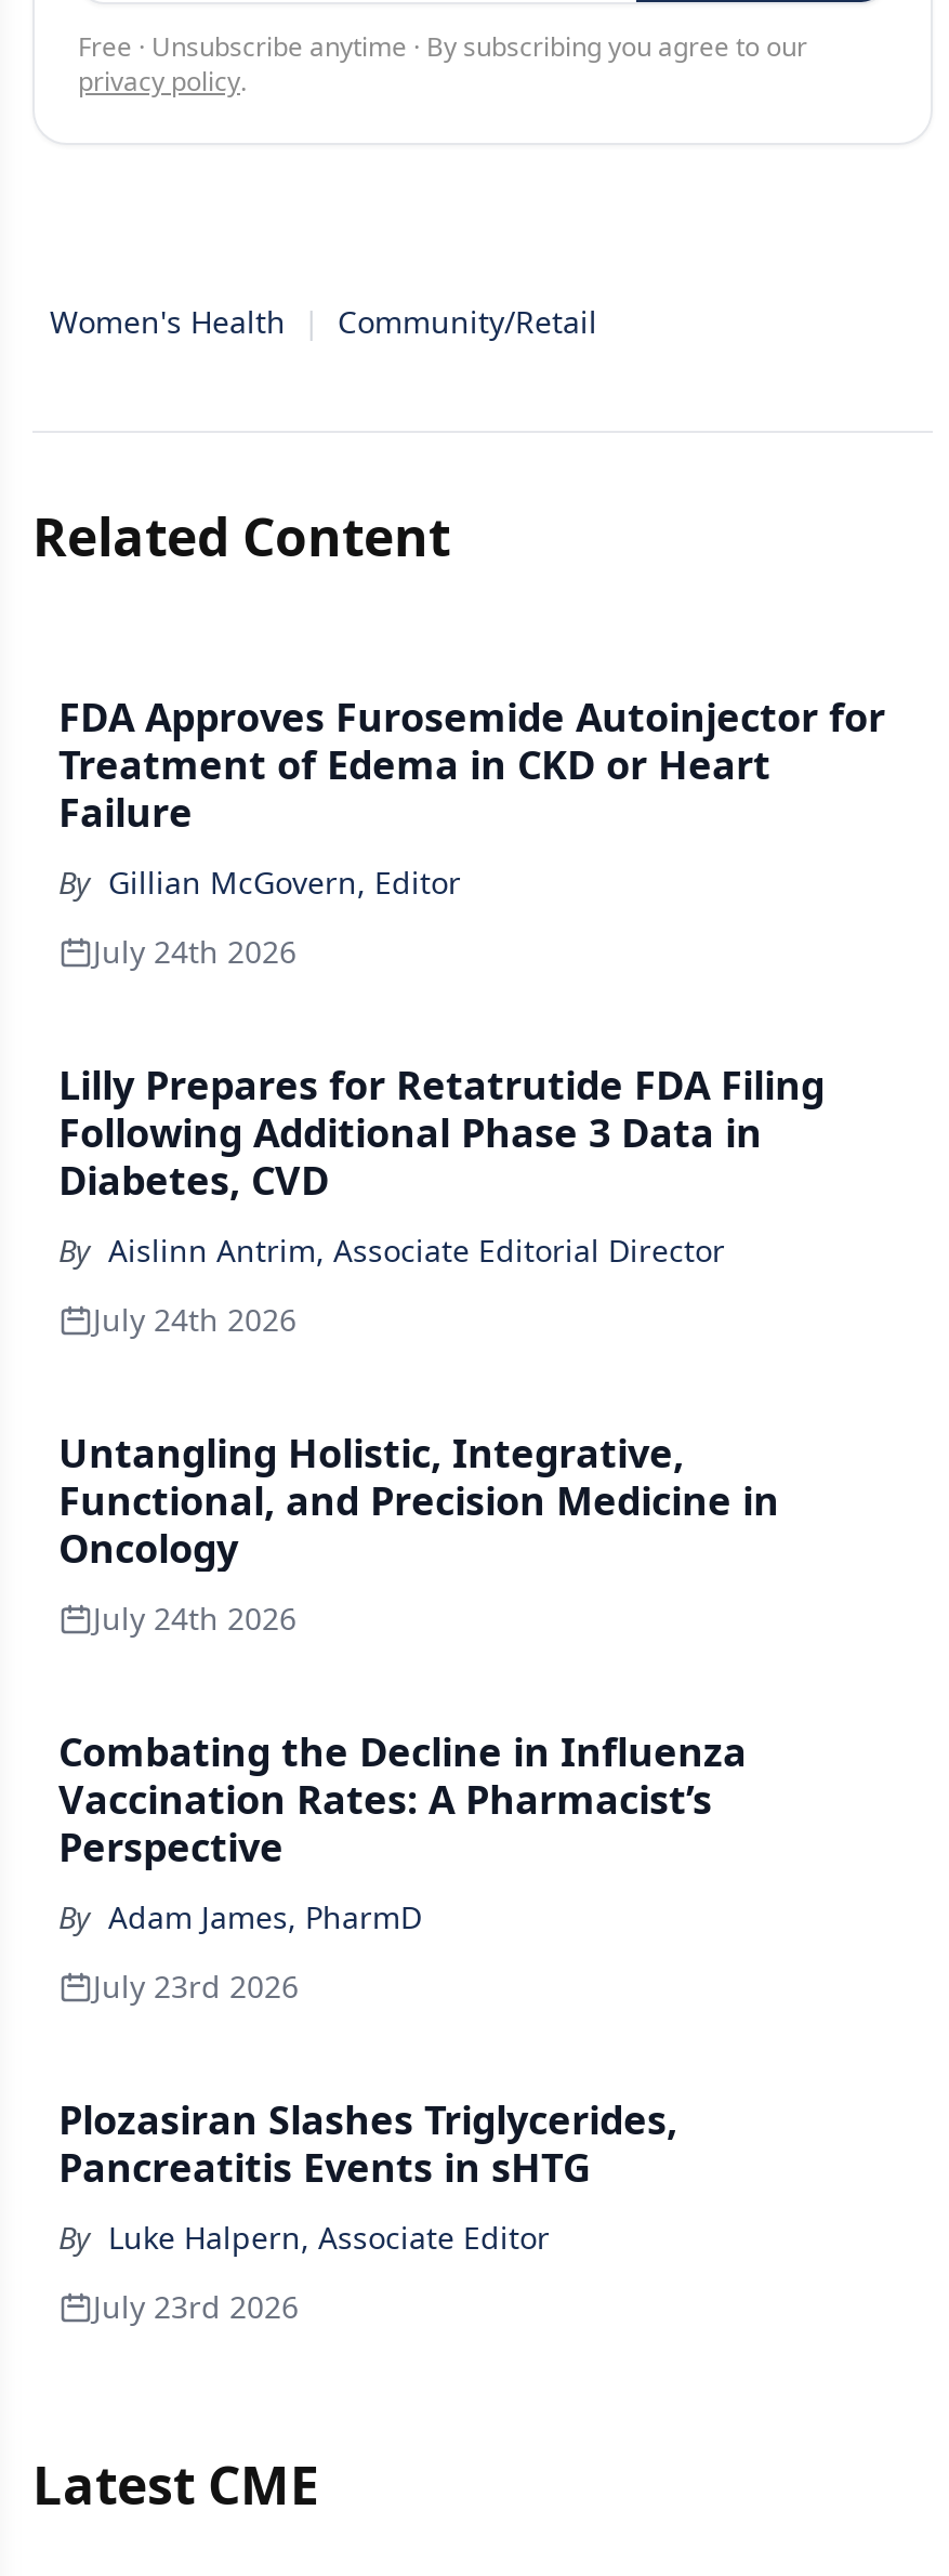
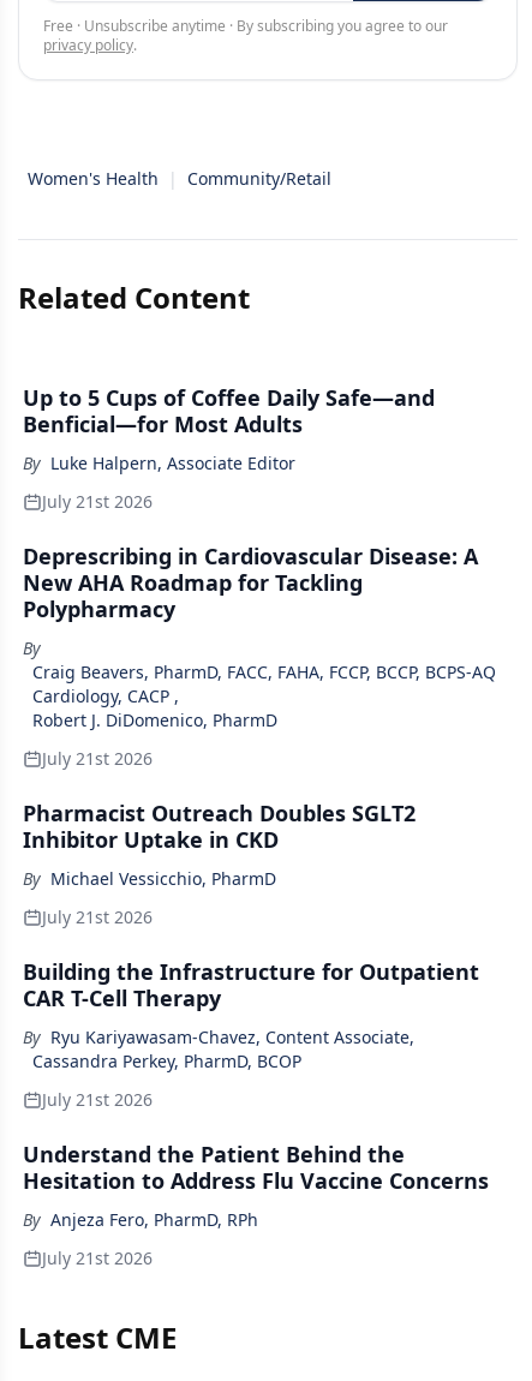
[58,691,885,2193] FDA Approves Furosemide Autoinjector for | Treatment of Edema in CKD or Heart | Failure | By Gillian McGovern, Editor | July 24th 2026 | Lilly Prepares for Retatrutide FDA Filing | Following Additional Phase 3 Data in | Diabetes, CVD | By Aislinn Antrim, Associate Editorial Director | July 24th 2026 | Untangling Holistic, Integrative, | Functional, and Precision Medicine in | Oncology | July 24th 2026 | Combating the Decline in Influenza | Vaccination Rates: A Pharmacist’s | Perspective | By Adam James, PharmD | July 23rd 2026 | Plozasiran Slashes Triglycerides, | Pancreatitis Events in sHTG -> [23,383,435,438] Up to 5 Cups of Coffee Daily Safe—and | Benficial—for Most Adults
moved [58,2217,550,2258] -> [23,452,295,474]: By Luke Halpern, Associate Editor
[93,2286,299,2327] July 23rd 2026 -> [23,490,496,1269] July 21st 2026 | Deprescribing in Cardiovascular Disease: A | New AHA Roadmap for Tackling | Polypharmacy | By | Craig Beavers, PharmD, FACC, FAHA, FCCP, BCCP, BCPS-AQ | Cardiology, CACP, | Robert J. DiDomenico, PharmD | July 21st 2026 | Pharmacist Outreach Doubles SGLT2 | Inhibitor Uptake in CKD | By Michael Vessicchio, PharmD | July 21st 2026 | Building the Infrastructure for Outpatient | CAR T-Cell Therapy | By Ryu Kariyawasam-Chavez, Content Associate, | Cassandra Perkey, PharmD, BCOP | July 21st 2026 | Understand the Patient Behind the | Hesitation to Address Flu Vaccine Concerns | By Anjeza Fero, PharmD, RPh | July 21st 2026

